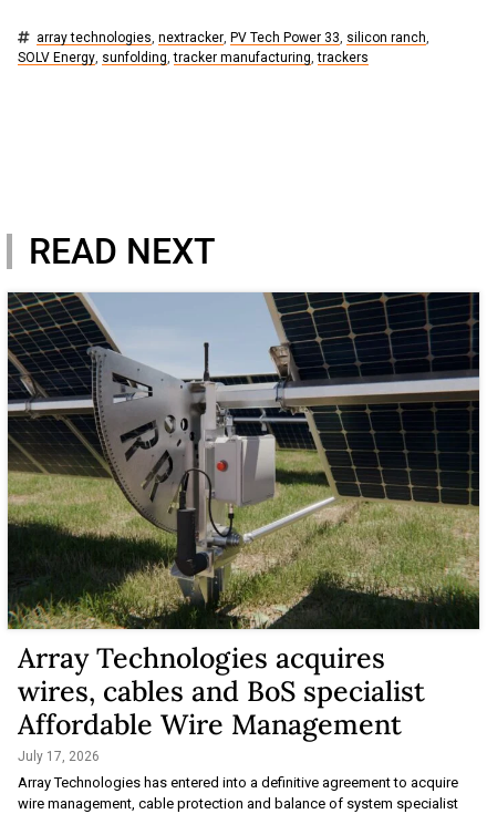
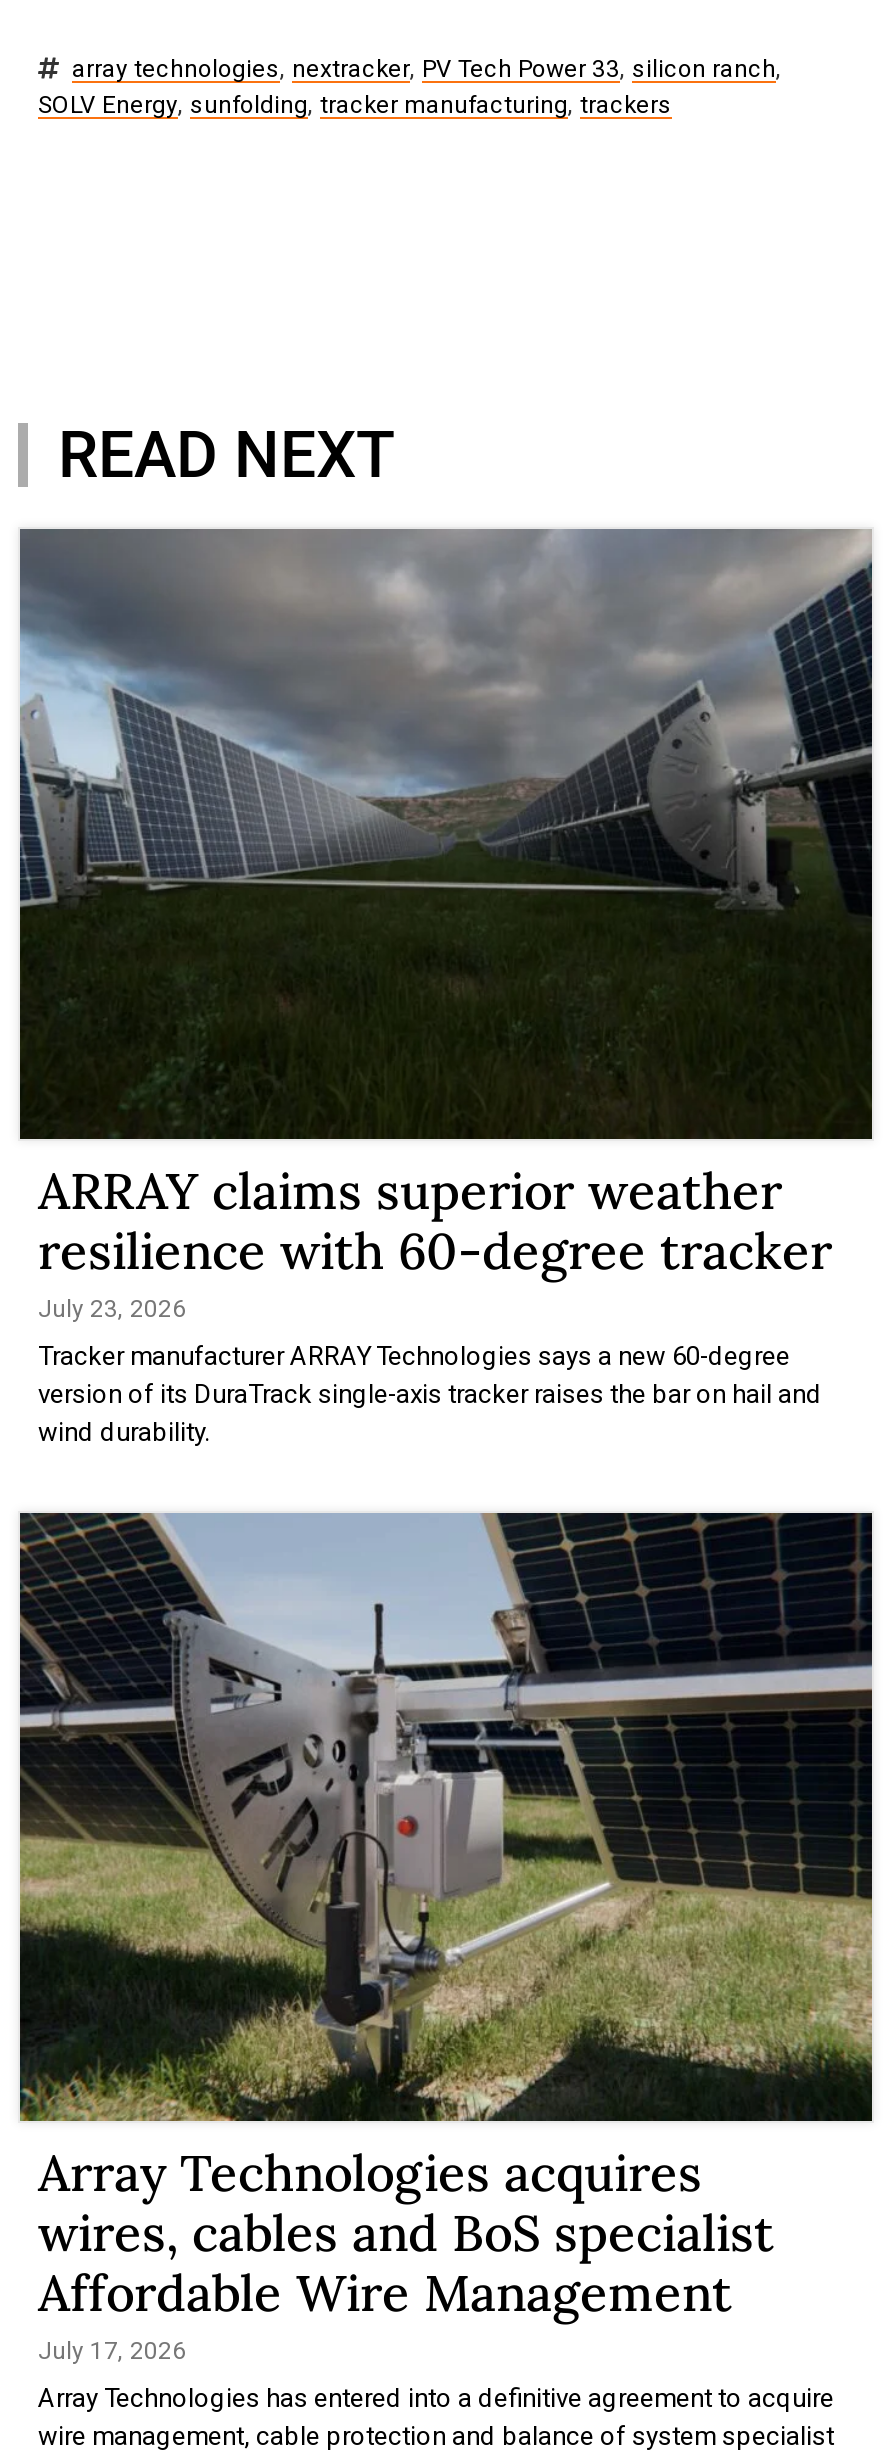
none -> [18,529,874,1447] [image] | ARRAY claims superior weather | resilience with 60-degree tracker | July 23, 2026 | Tracker manufacturer ARRAY Technologies says a new 60-degree | version of its DuraTrack single-axis tracker raises the bar on hail and | wind durability.

